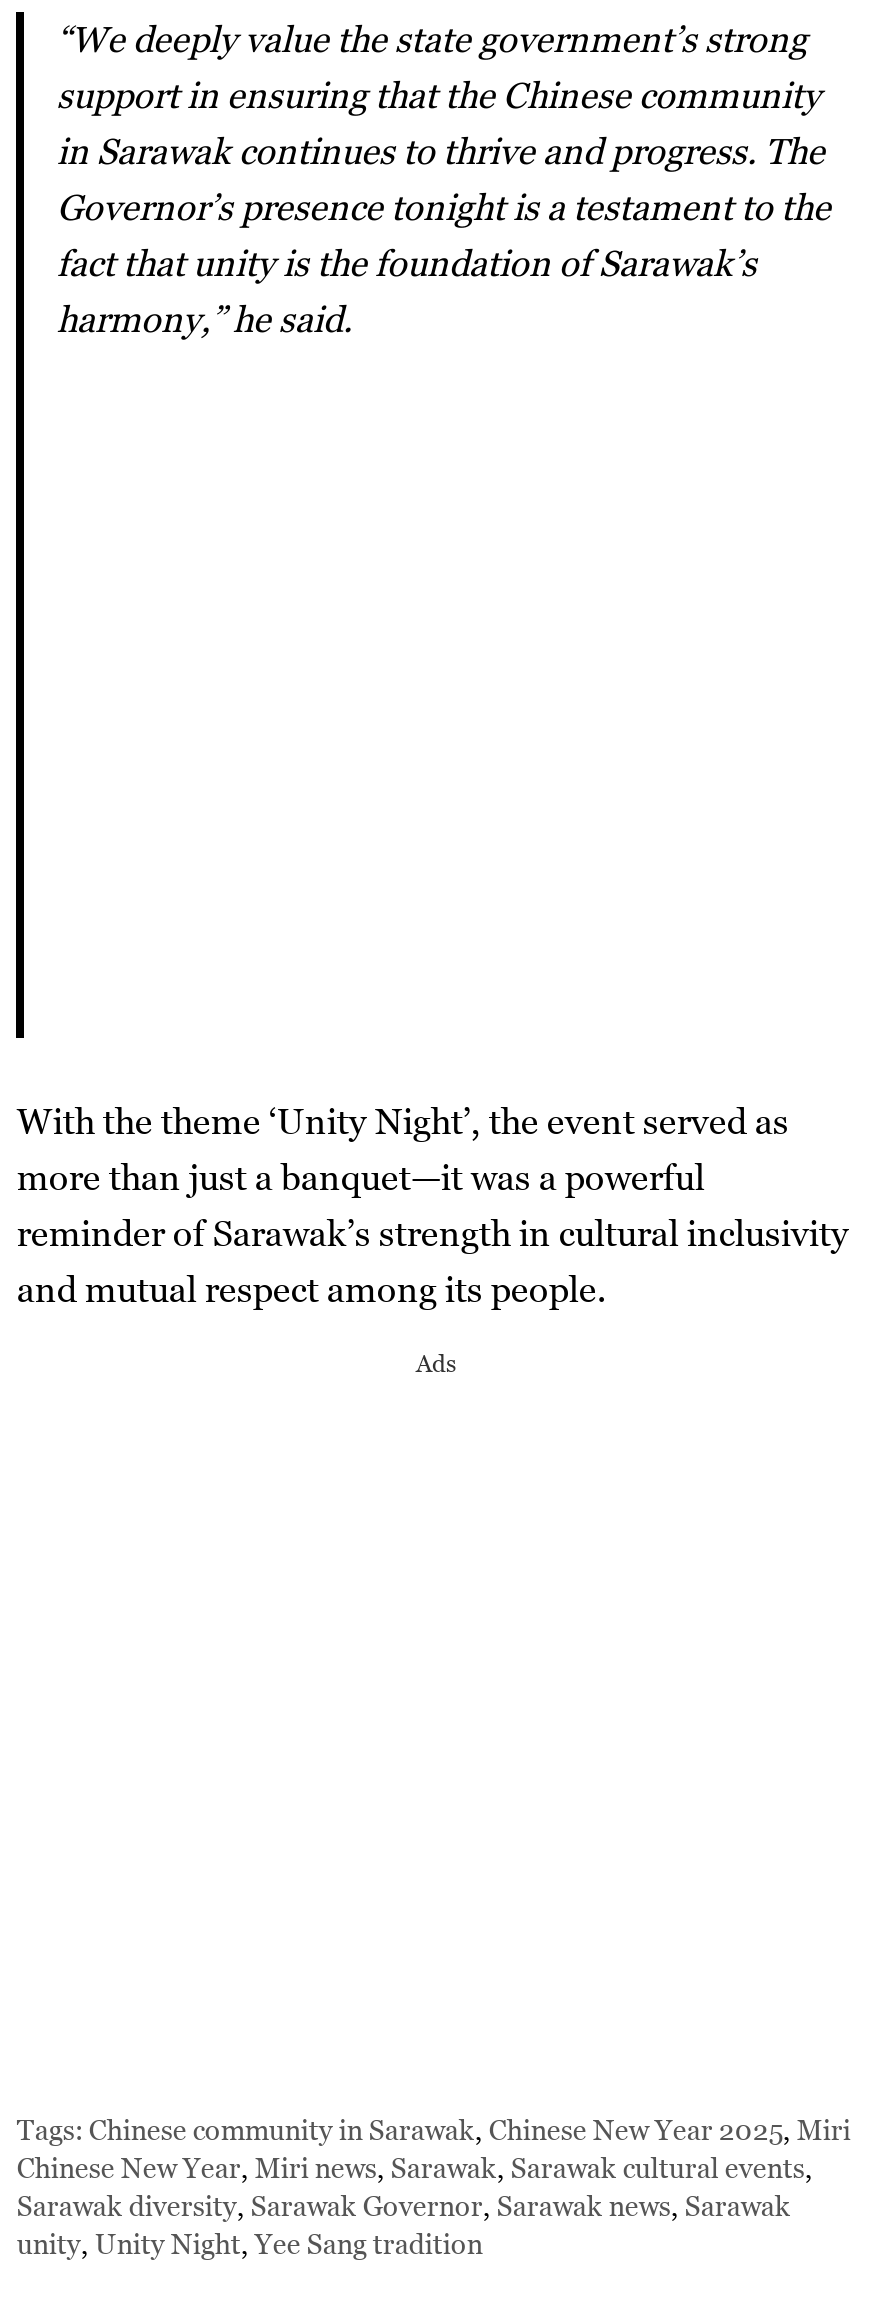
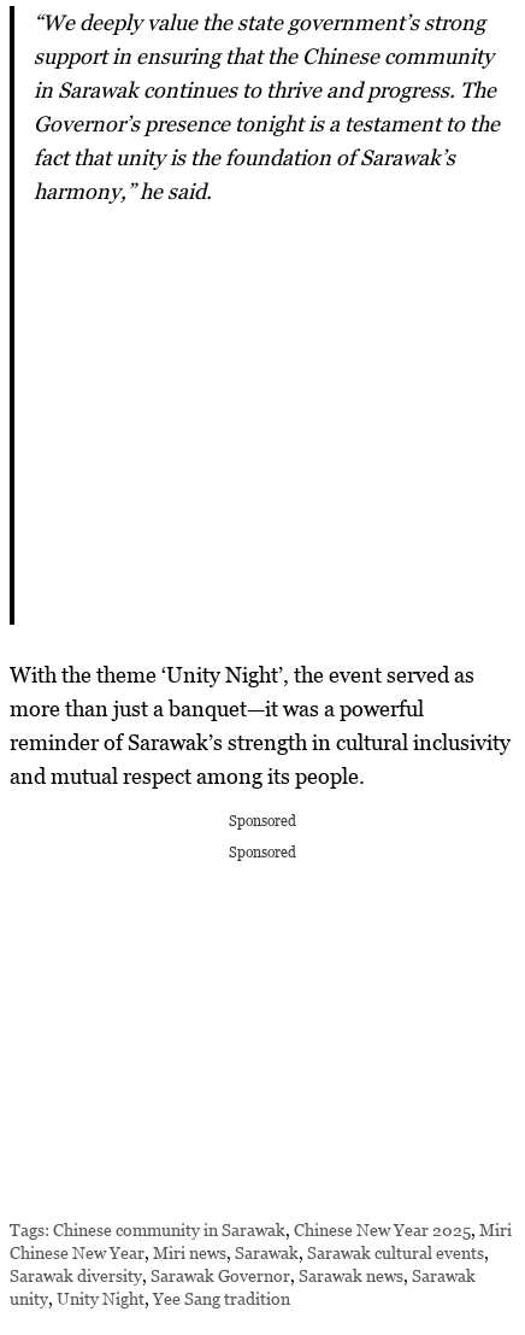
[416,1347,456,1377] Ads -> [229,812,296,862] Sponsored | Sponsored

